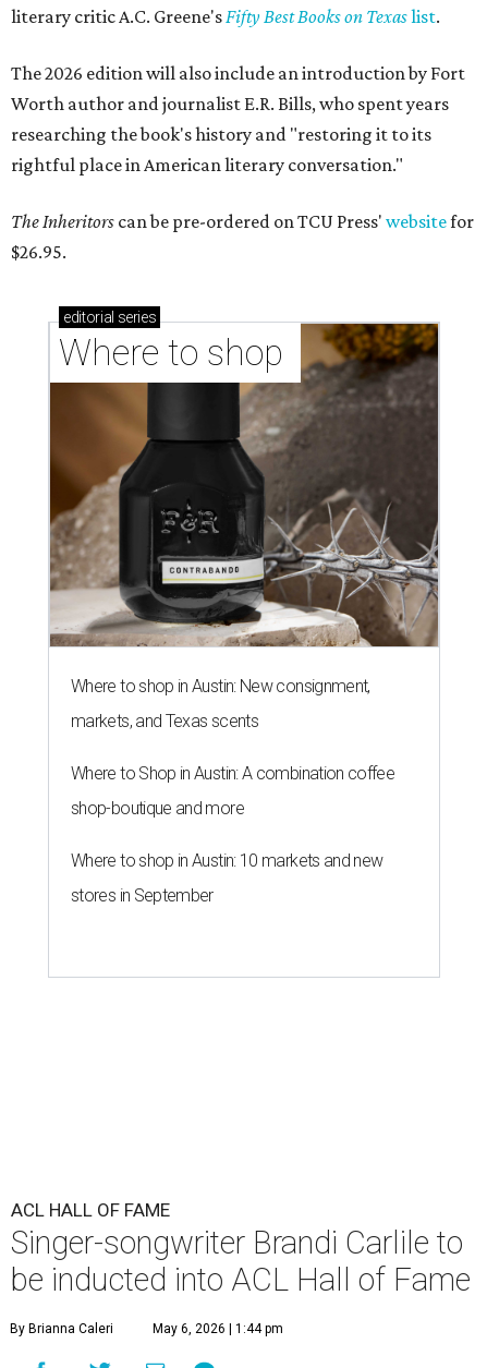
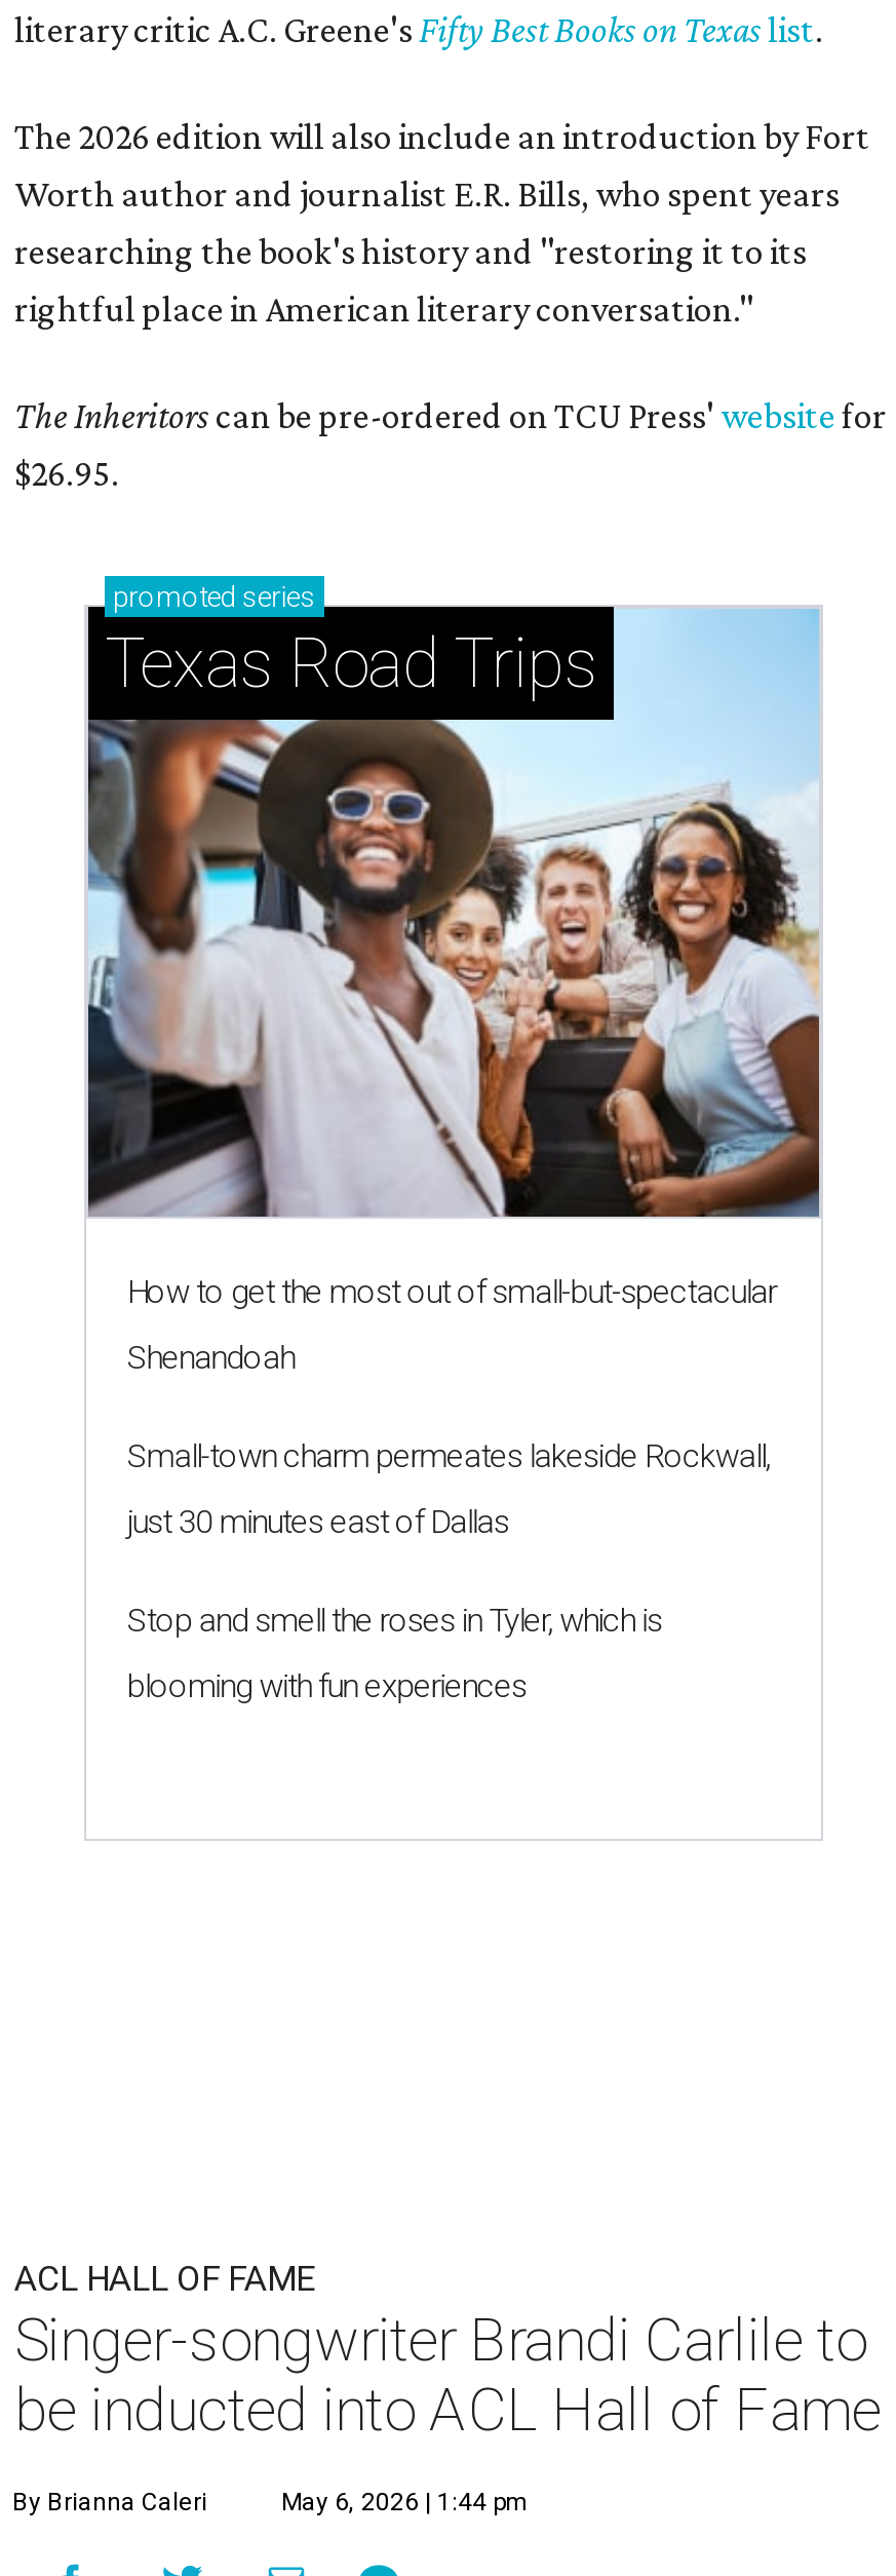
[49,309,439,647] [image] | editorial series | Where to shop -> [86,580,821,1219] [image] | promoted series | Texas Road Trips
[71,676,370,697] Where to shop in Austin: New consignment, -> [127,1272,777,1312] How to get the most out of small-but-spectacular
[71,711,258,732] markets, and Texas scents -> [127,1338,295,1377] Shenandoah
[71,763,395,784] Where to Shop in Austin: A combination coffee -> [127,1437,770,1476] Small-town charm permeates lakeside Rockwall,
[71,798,244,819] shop-boutique and more -> [127,1502,509,1541] just 30 minutes east of Dallas
[71,850,383,871] Where to shop in Austin: 10 markets and new -> [127,1601,662,1640] Stop and smell the roses in Tyler, which is
[71,885,213,906] stores in September -> [127,1667,527,1706] blooming with fun experiences

